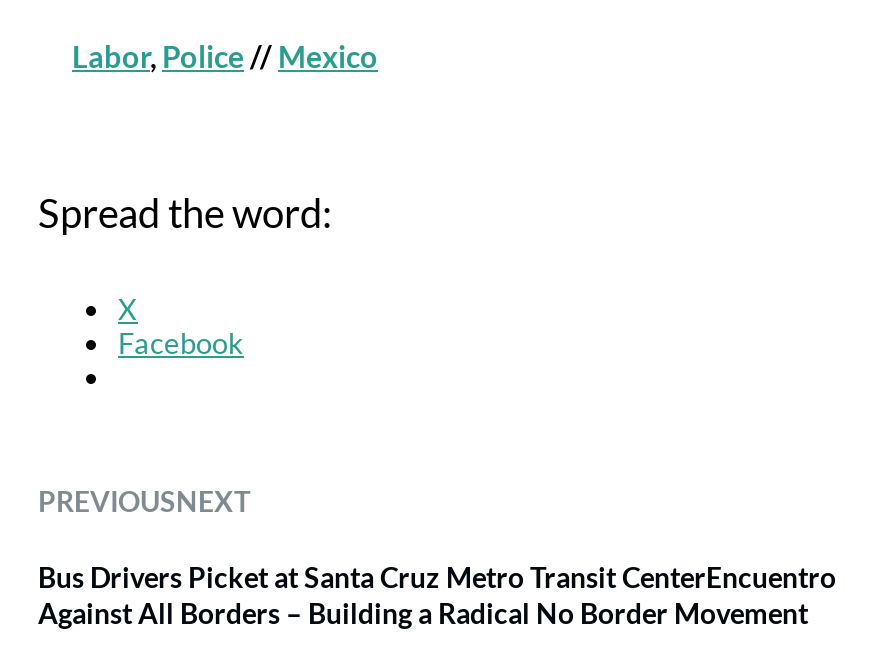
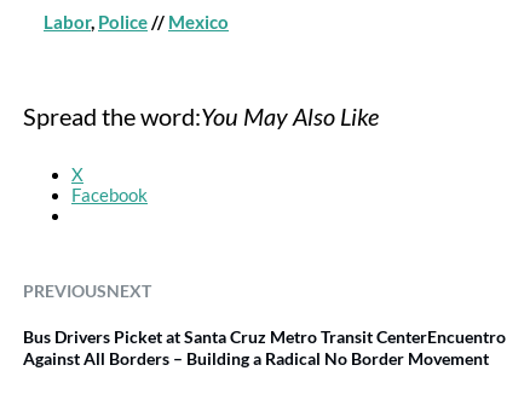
none -> [201,102,379,131] You May Also Like

